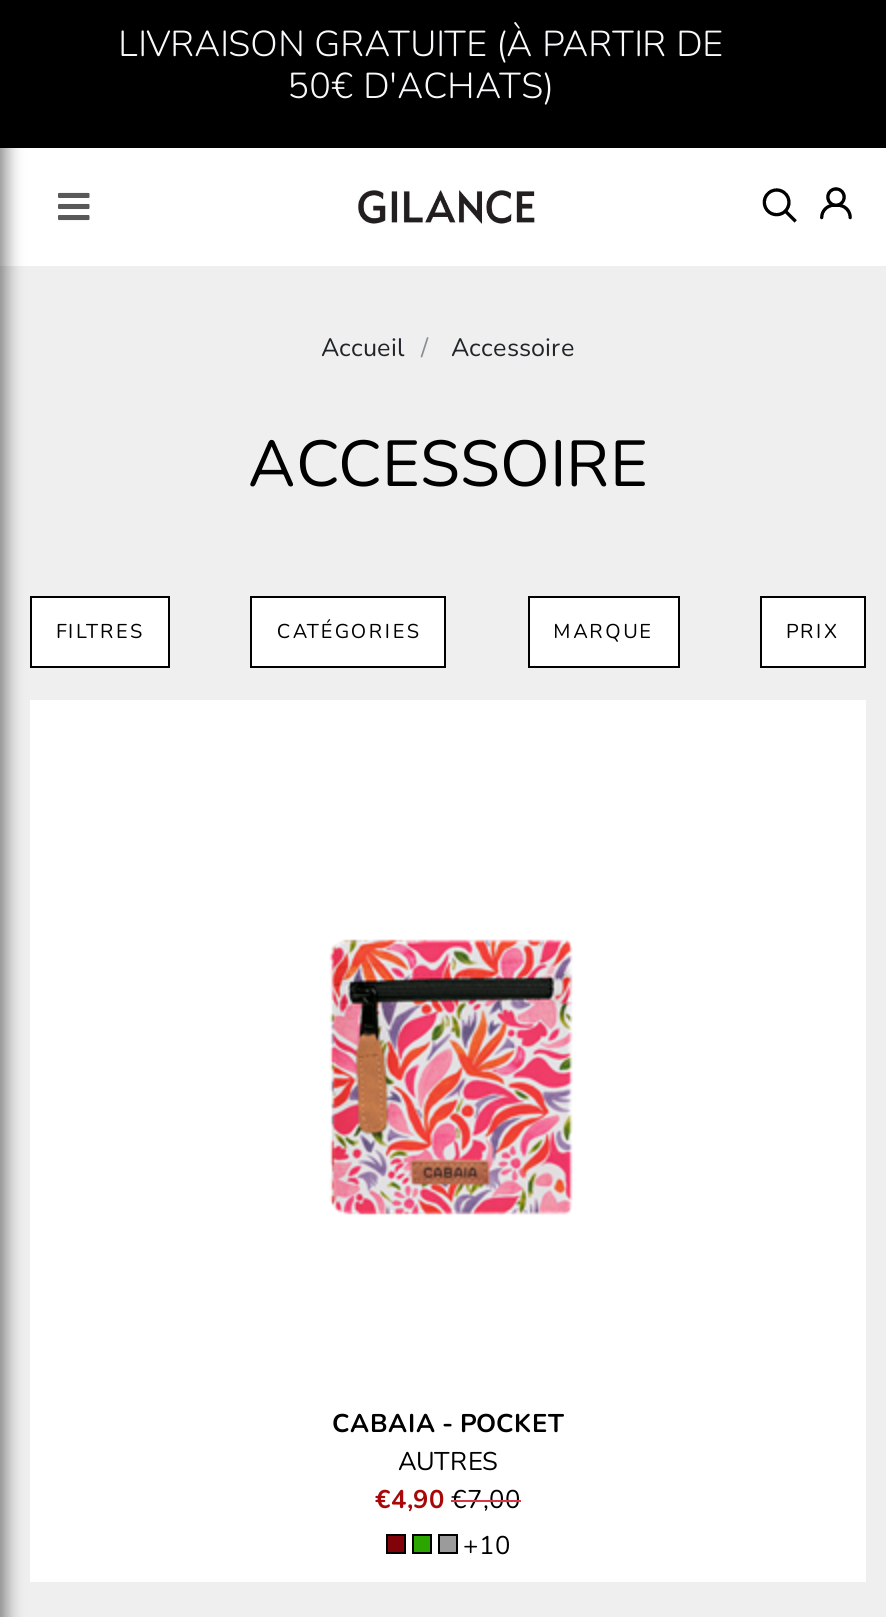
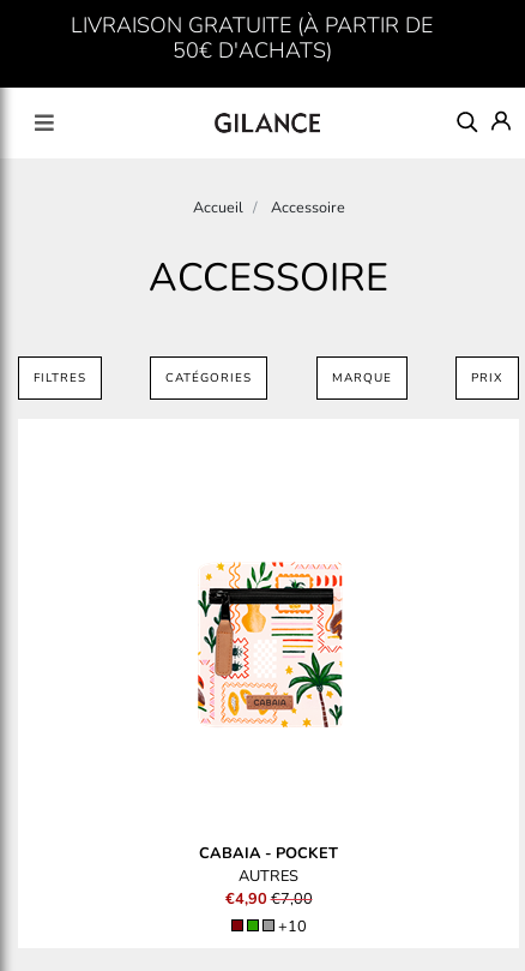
[330,938,572,1216] [image] -> [197,561,343,727] [image]

